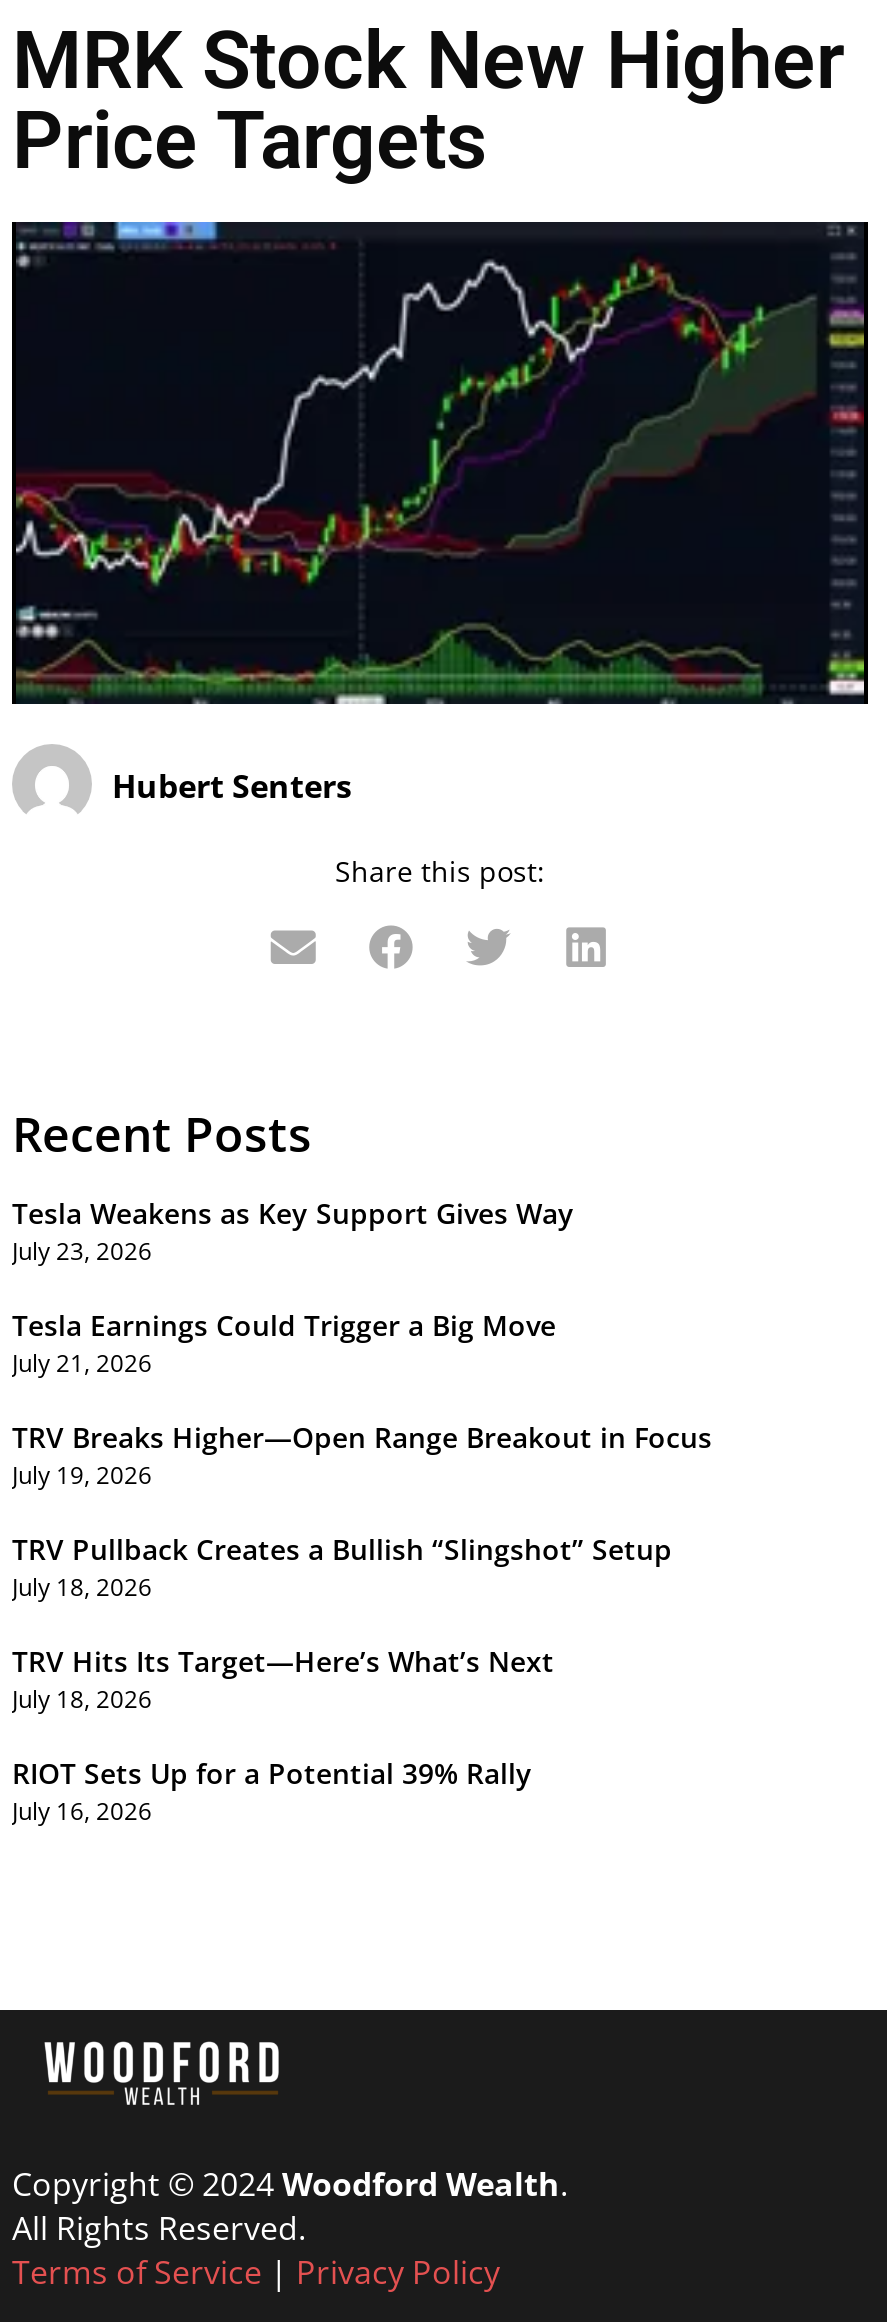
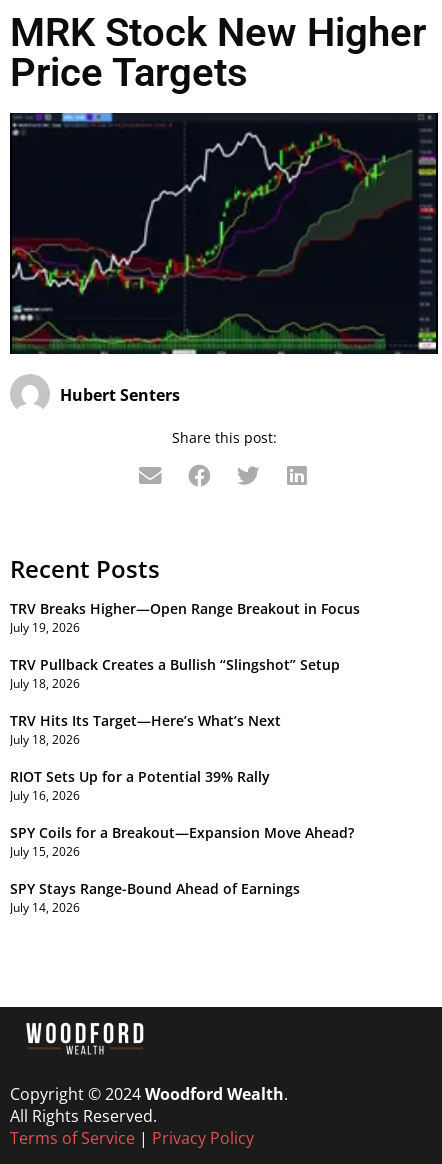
[12,1194,574,1380] Tesla Weakens as Key Support Gives Way | July 23, 2026 | Tesla Earnings Could Trigger a Big Move | July 21, 2026 -> none
moved [12,1418,712,1828] -> [10,599,360,804]: TRV Breaks Higher—Open Range Breakout in Focus | July 19, 2026 | TRV Pullback Creates a Bullish “Slingshot” Setup | July 18, 2026 | TRV Hits Its Target—Here’s What’s Next | July 18, 2026 | RIOT Sets Up for a Potential 39% Rally | July 16, 2026
none -> [10,823,354,916] SPY Coils for a Breakout—Expansion Move Ahead? | July 15, 2026 | SPY Stays Range-Bound Ahead of Earnings | July 14, 2026

